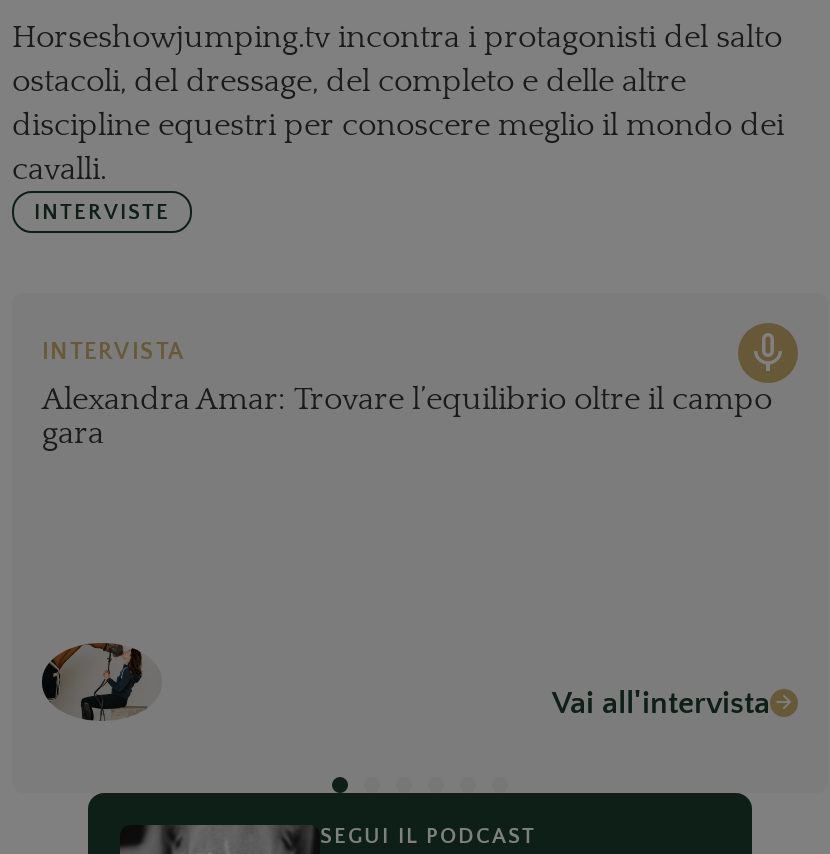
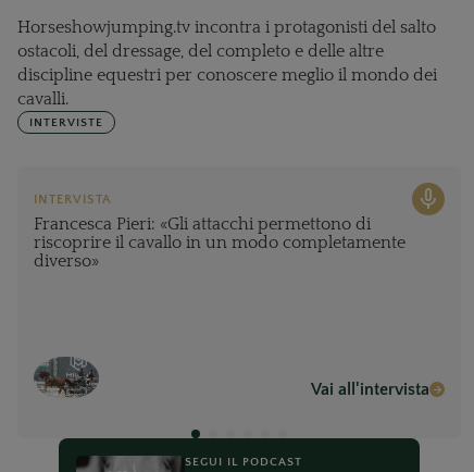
[42,380,772,450] Alexandra Amar: Trovare l’equilibrio oltre il campo | gara -> [34,214,406,271] Francesca Pieri: «Gli attacchi permettono di | riscoprire il cavallo in un modo completamente | diverso»
[42,642,160,722] [image] -> [35,357,99,399] [image]

